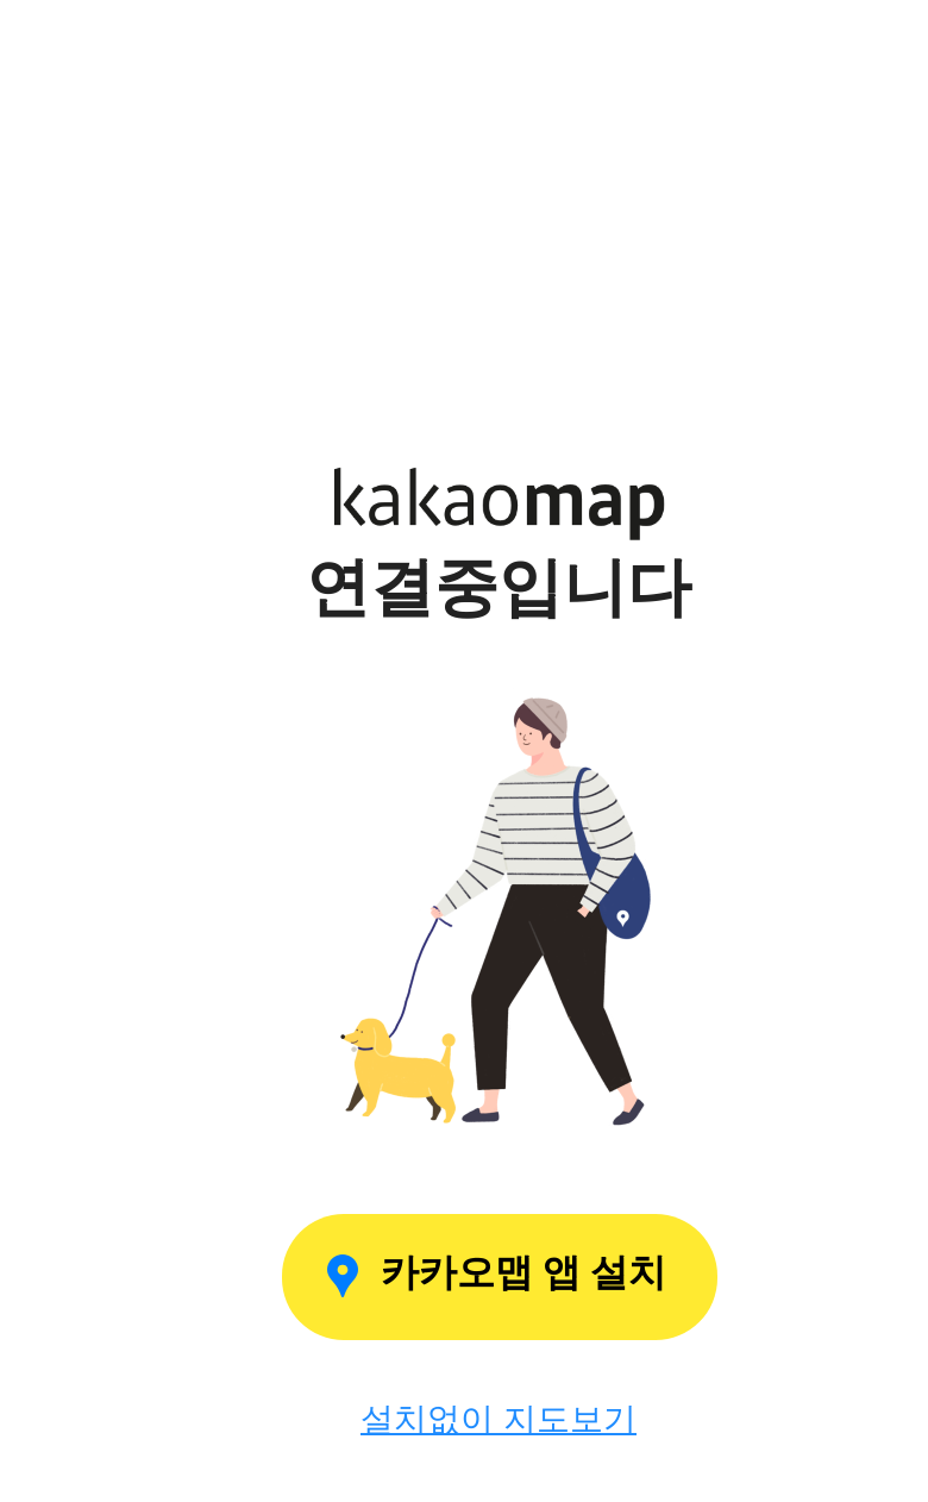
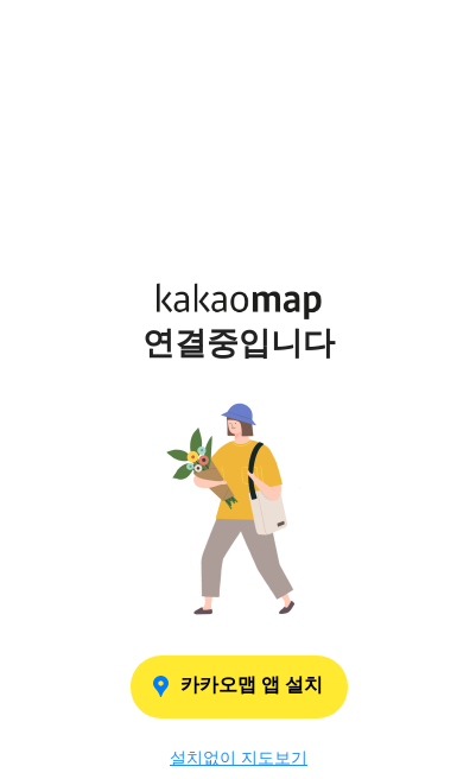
[339,697,653,1131] [image] -> [160,399,315,616] [image]

